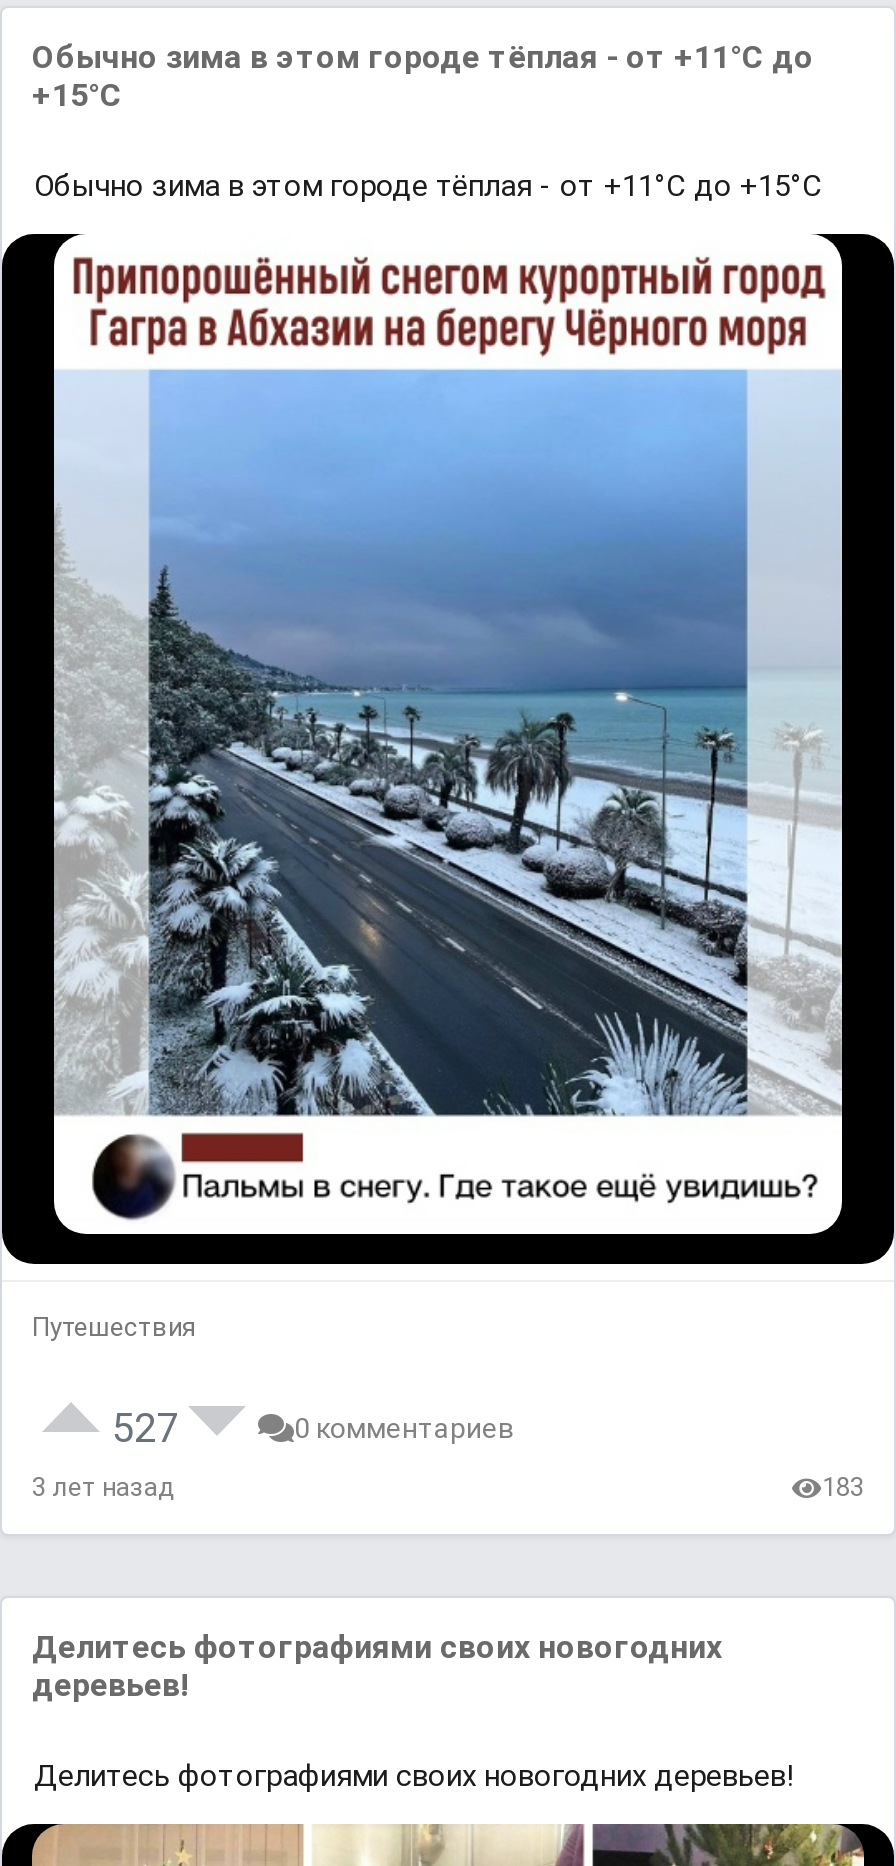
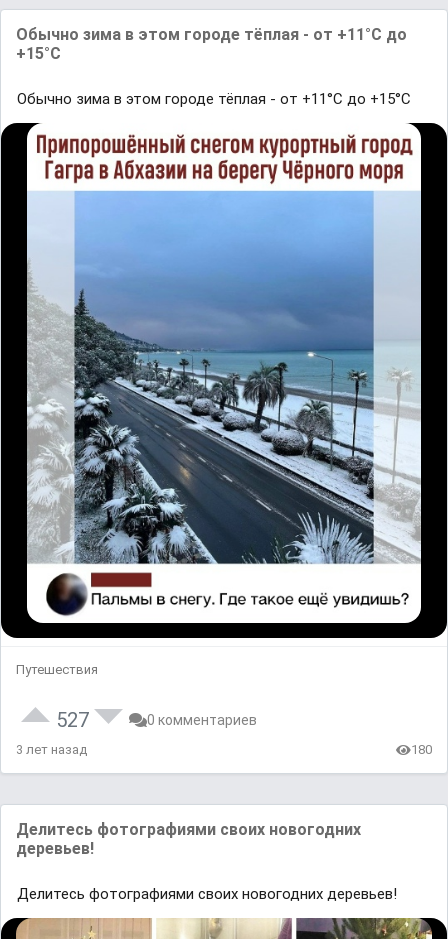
[822,1473,864,1503] 183 -> [411,742,432,757] 180

